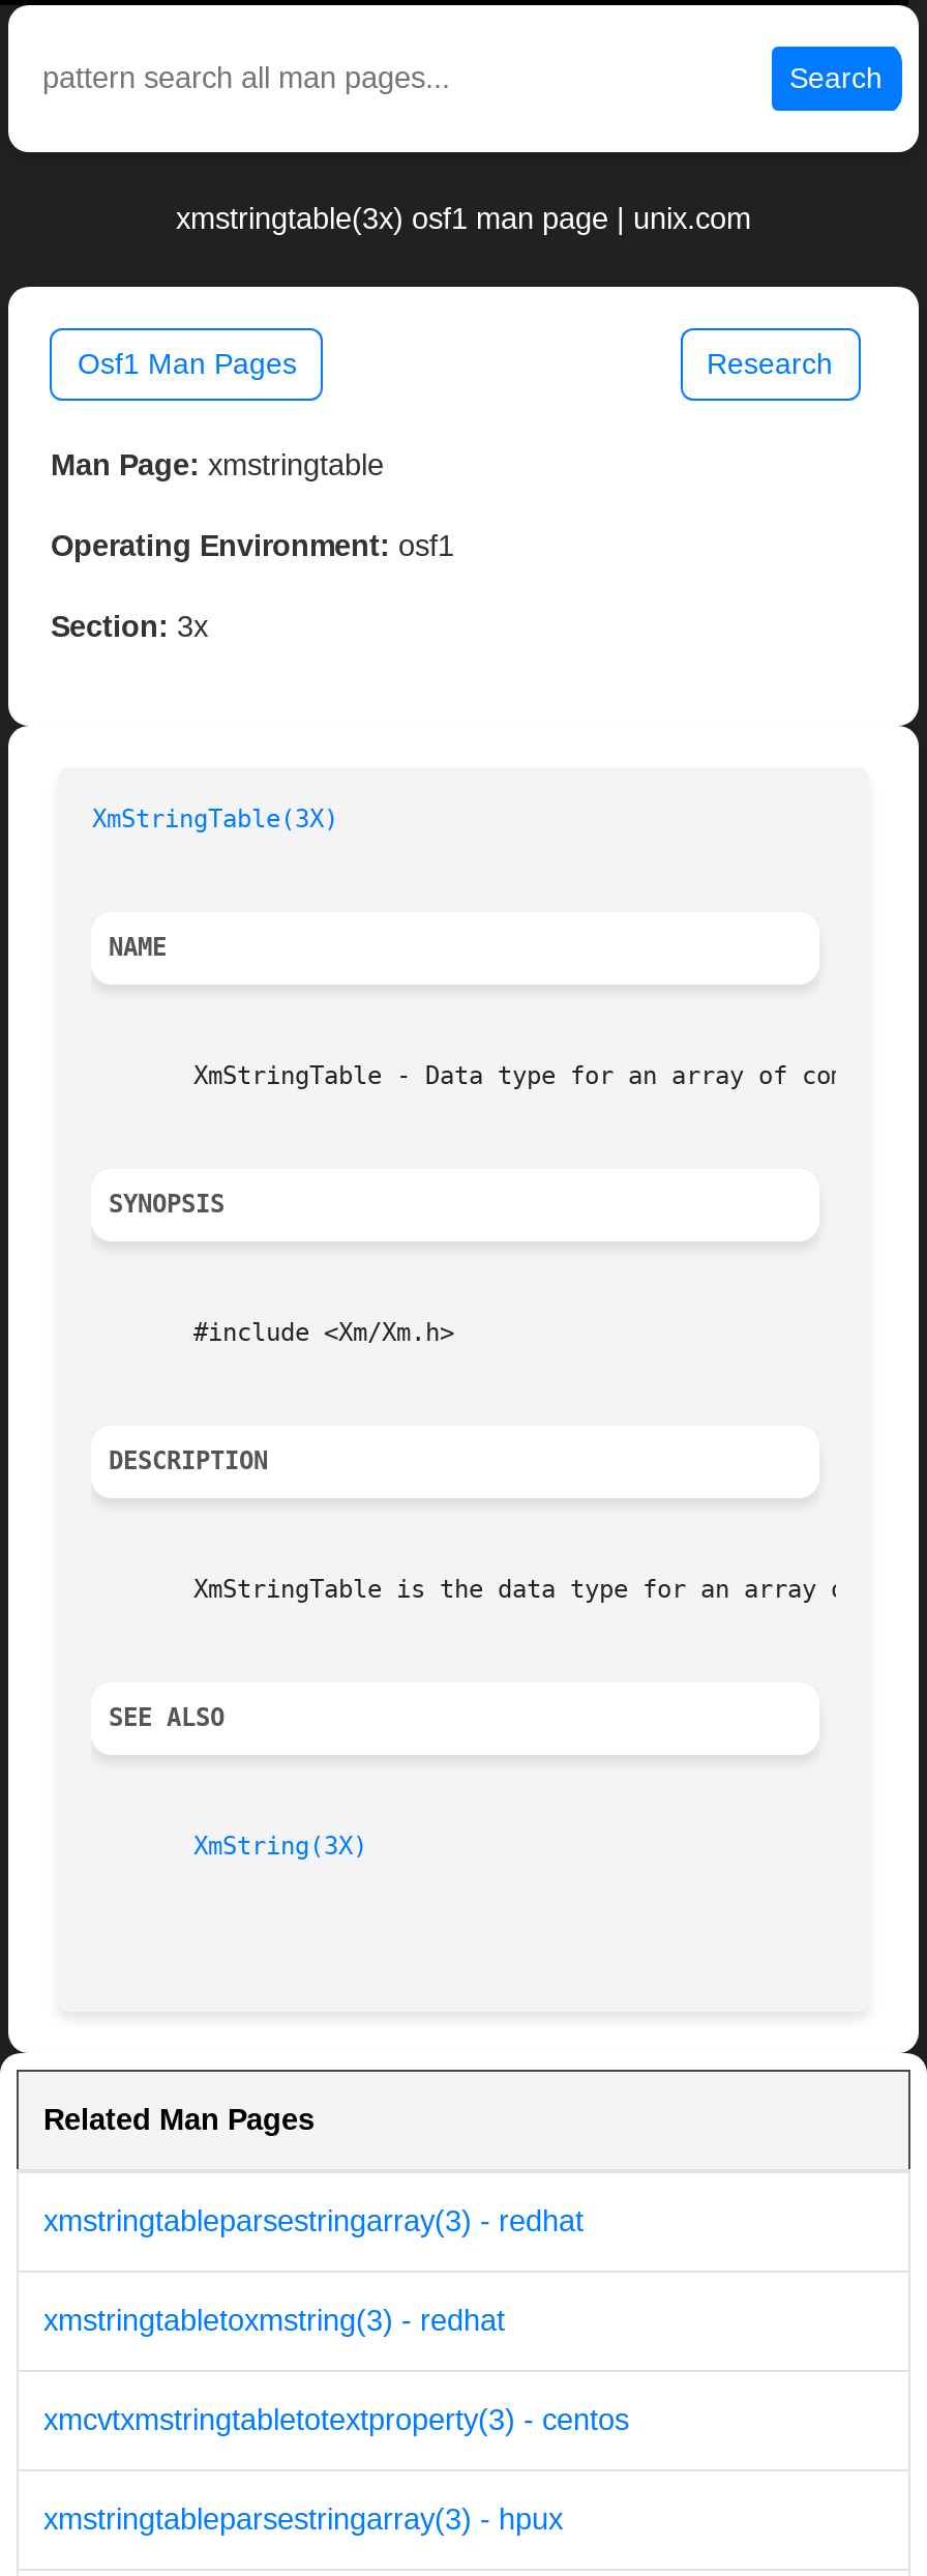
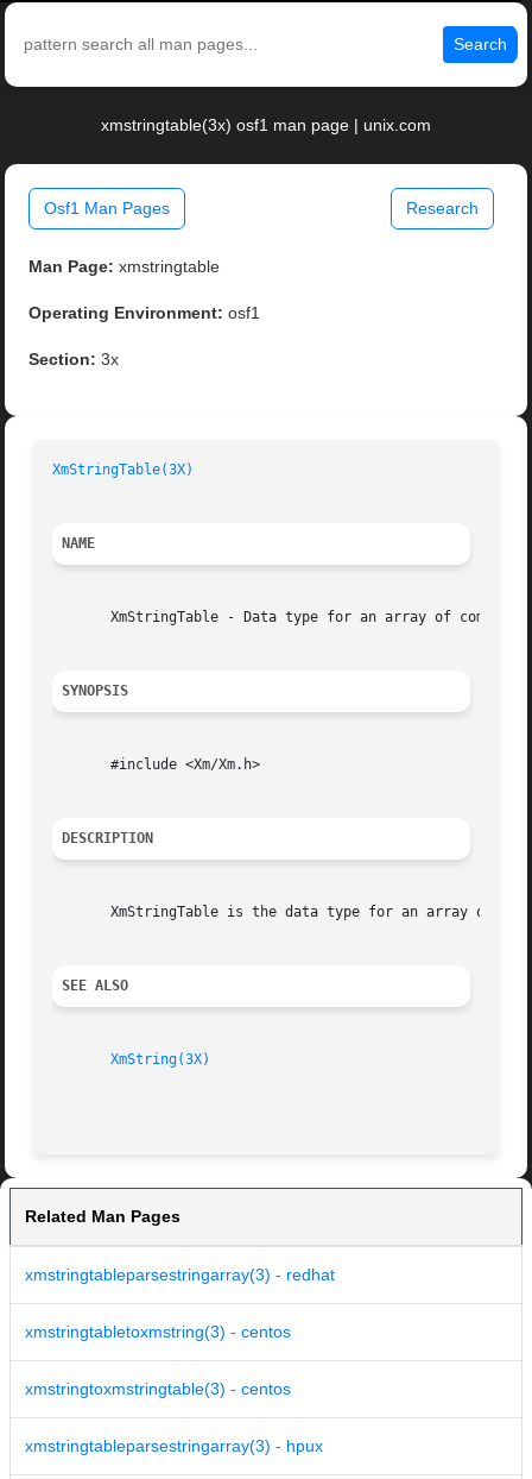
[43,2304,505,2337] xmstringtabletoxmstring(3) - redhat -> [25,1322,291,1341] xmstringtabletoxmstring(3) - centos
[43,2404,629,2437] xmcvtxmstringtabletotextproperty(3) - centos -> [25,1379,291,1399] xmstringtoxmstringtable(3) - centos

